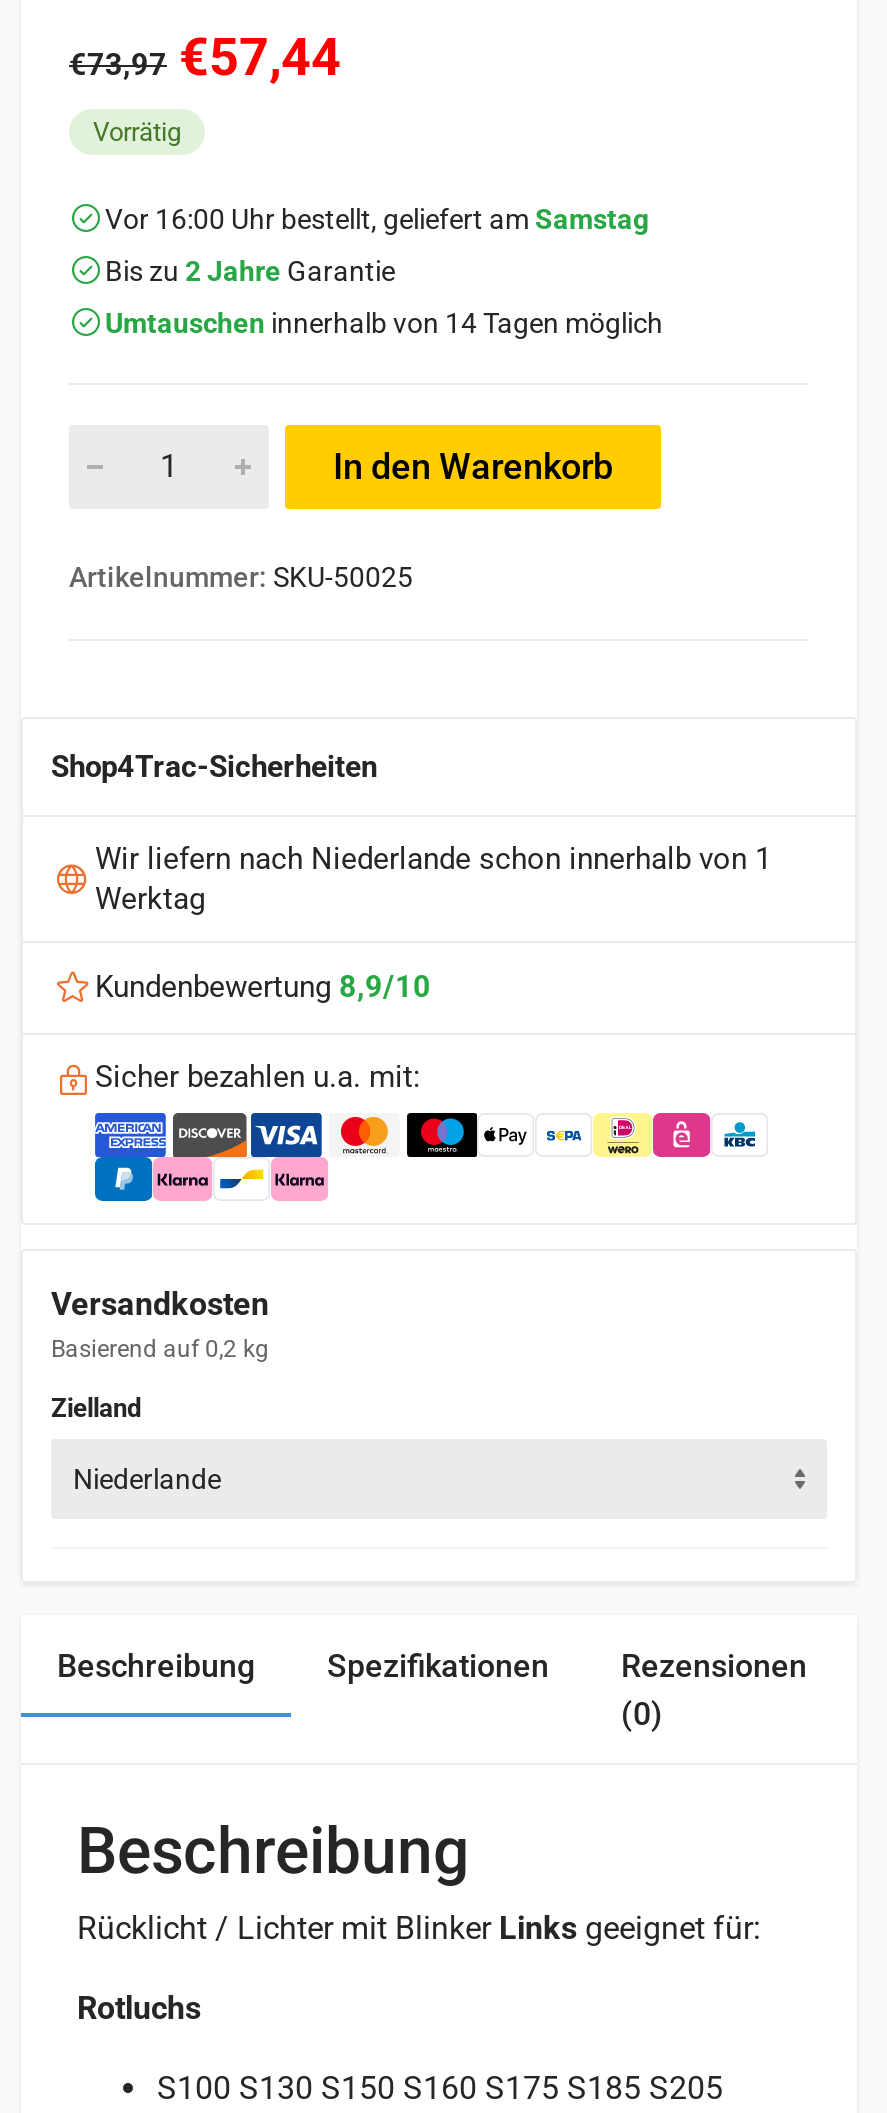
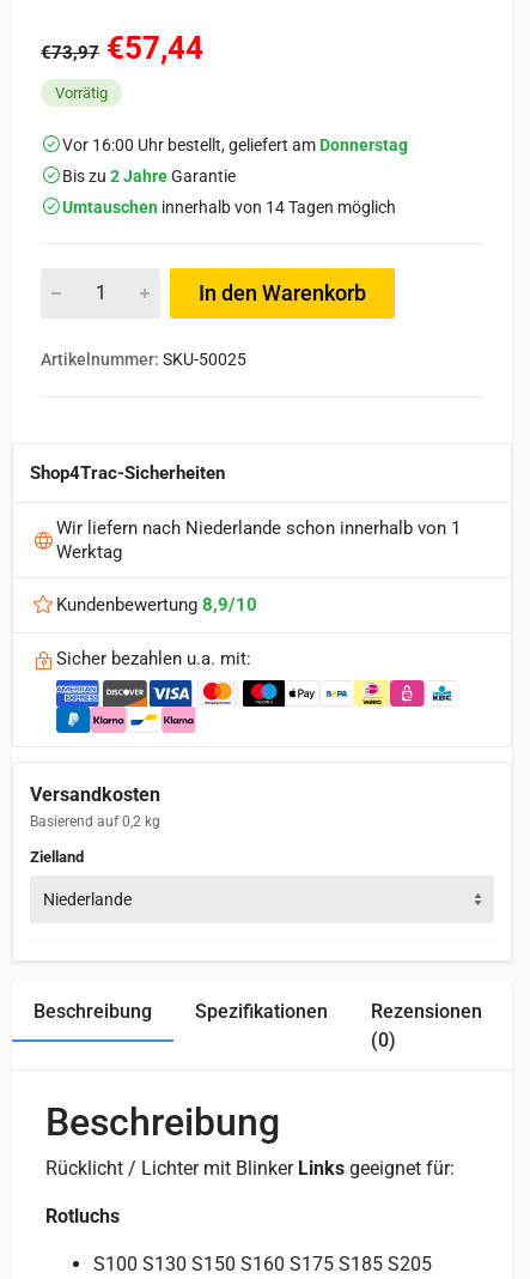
[105,202,649,234] Vor 16:00 Uhr bestellt, geliefert am Samstag -> [62,135,408,154] Vor 16:00 Uhr bestellt, geliefert am Donnerstag

